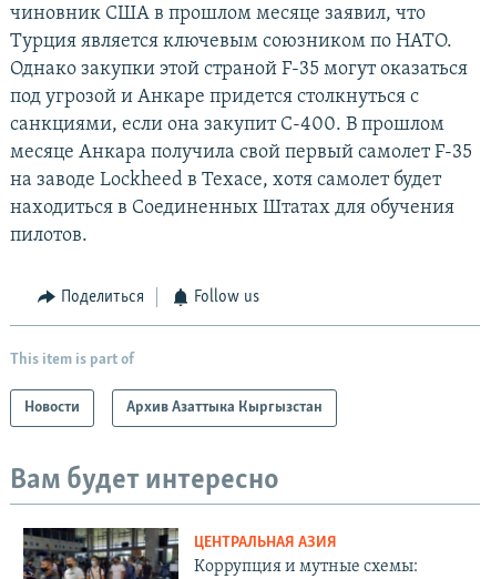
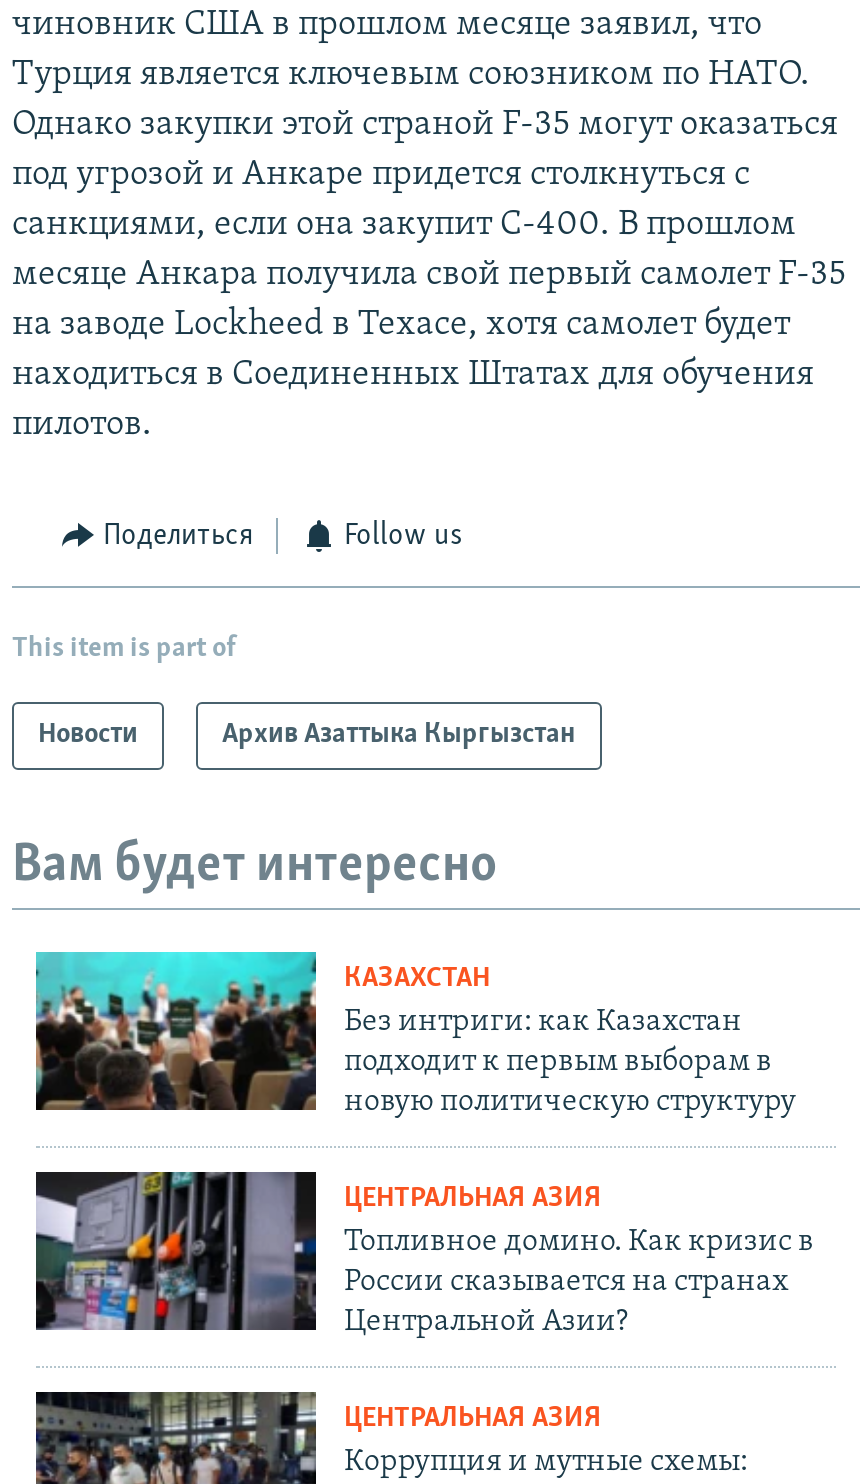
none -> [34,950,814,1339] [image] | КАЗАХСТАН | Без интриги: как Казахстан | подходит к первым выборам в | новую политическую структуру | ЦЕНТРАЛЬНАЯ АЗИЯ | Топливное домино. Как кризис в | России сказывается на странах | Центральной Азии?
none -> [36,1142,316,1332] [image]

